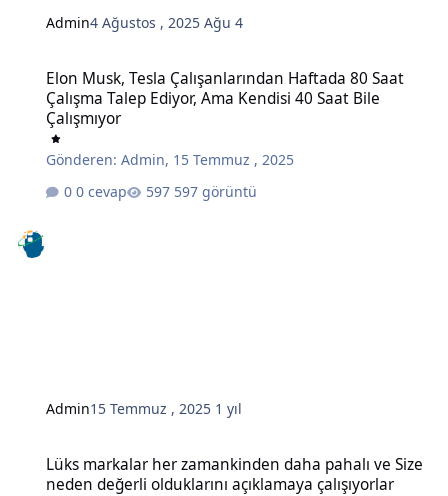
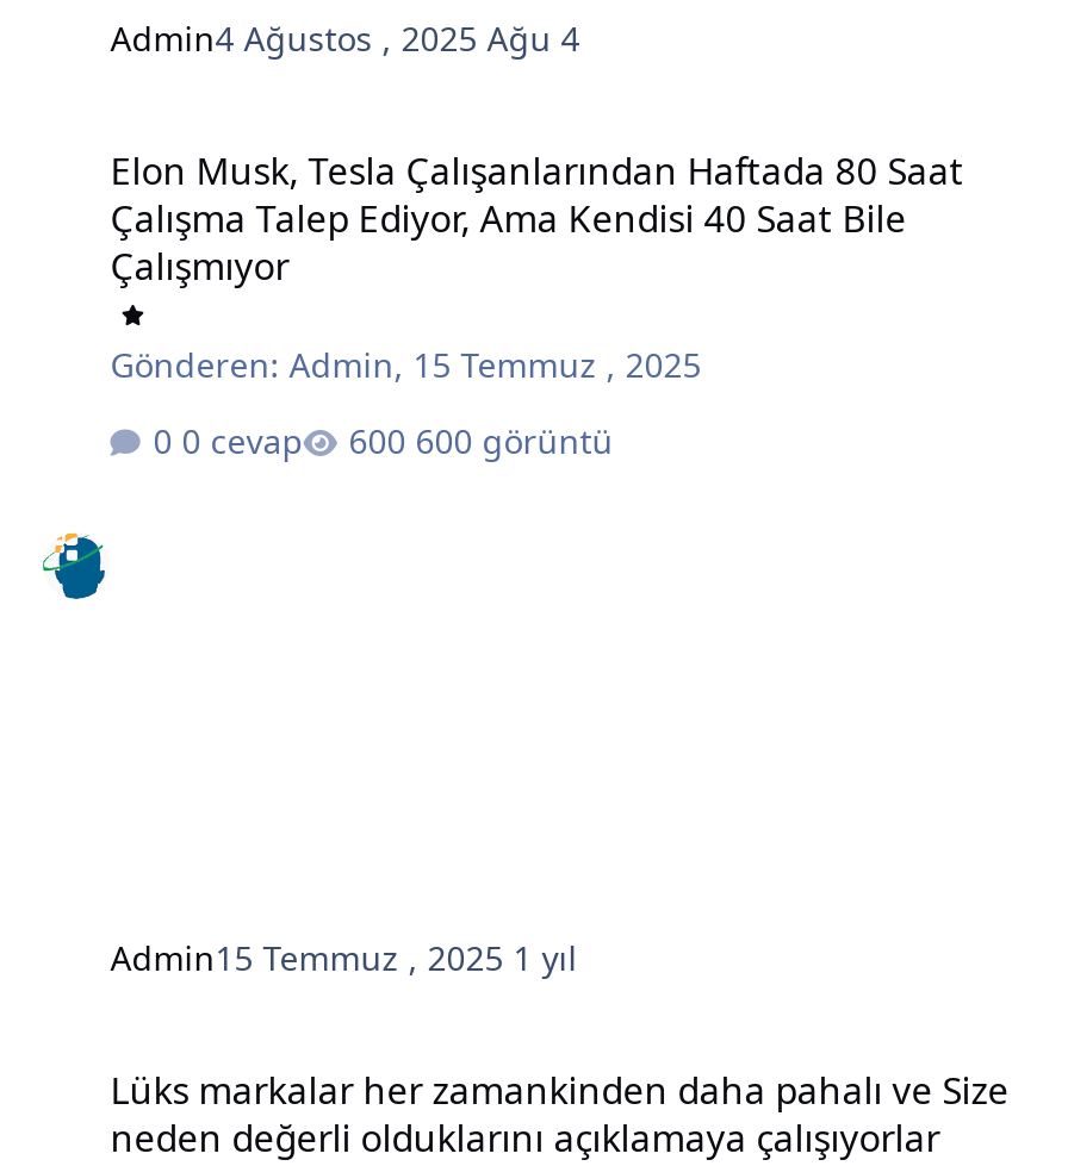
[174,182,257,201] 597 görüntü -> [415,417,613,462] 600 görüntü

